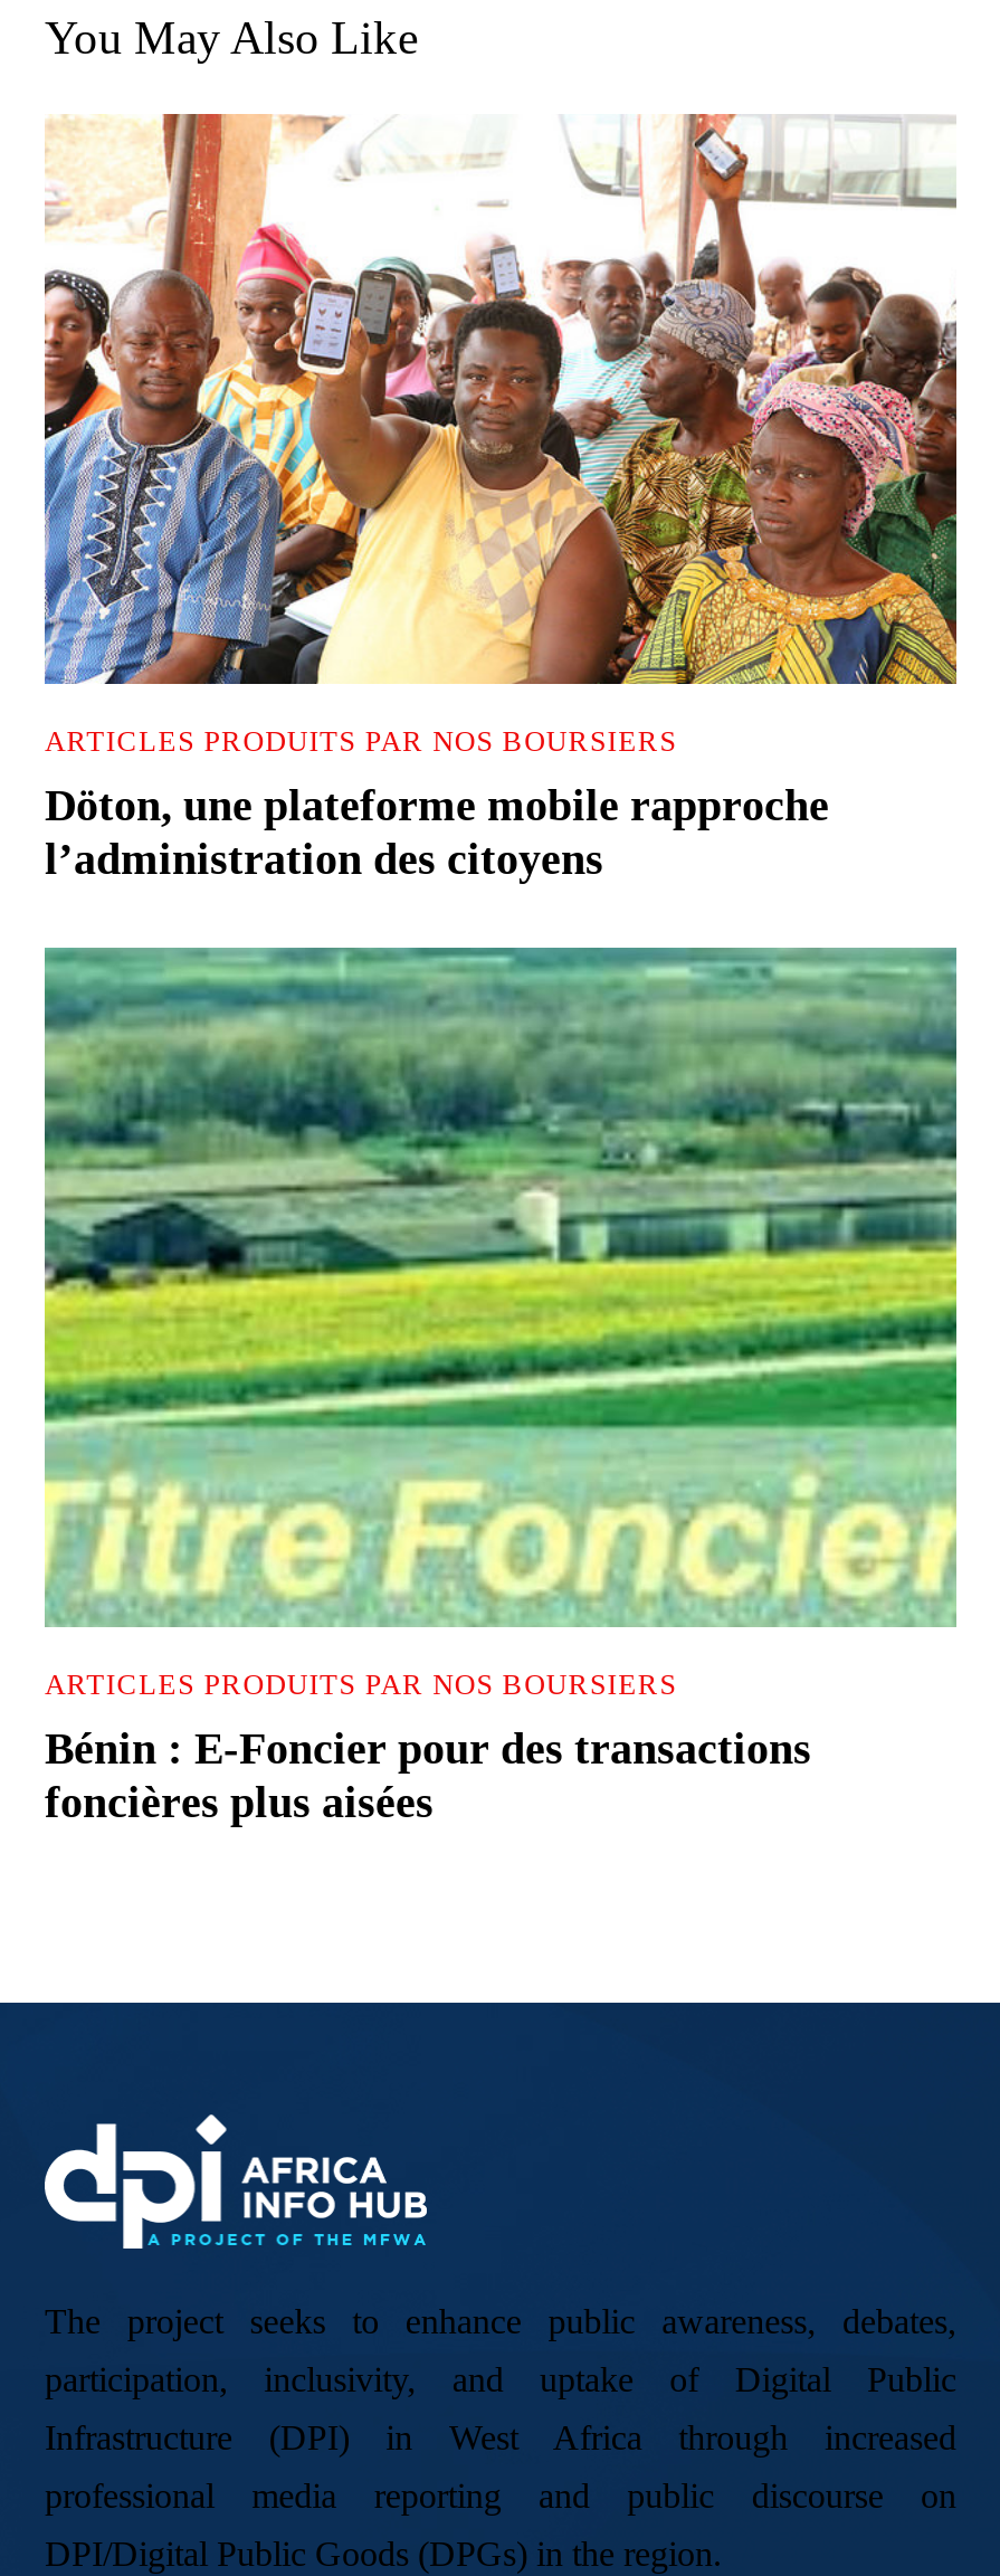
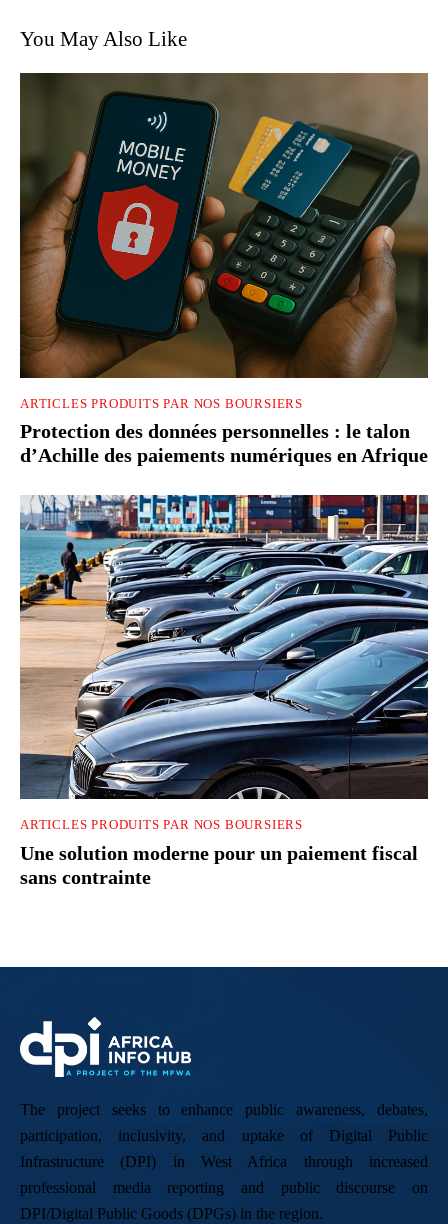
[42,112,959,686] [image] -> [19,72,429,379] [image]
[45,779,829,882] Döton, une plateforme mobile rapproche | l’administration des citoyens -> [20,420,428,466] Protection des données personnelles : le talon | d’Achille des paiements numériques en Afrique
[42,945,959,1627] [image] -> [19,494,429,800] [image]
[45,1722,811,1825] Bénin : E-Foncier pour des transactions | foncières plus aisées -> [20,842,418,888] Une solution moderne pour un paiement fiscal | sans contrainte

